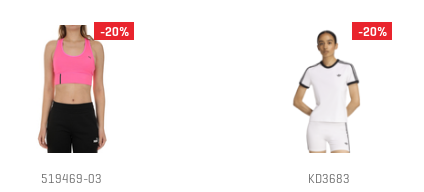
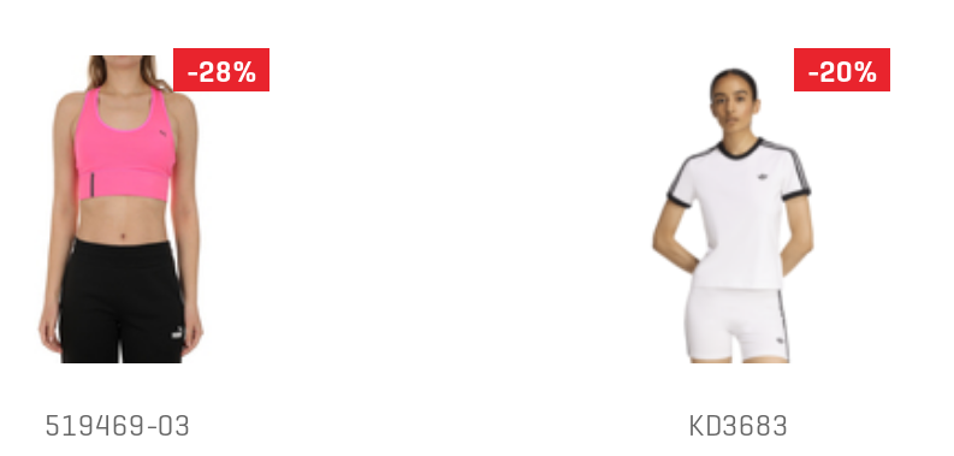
[99,24,128,39] -20% -> [186,53,256,89] -28%

